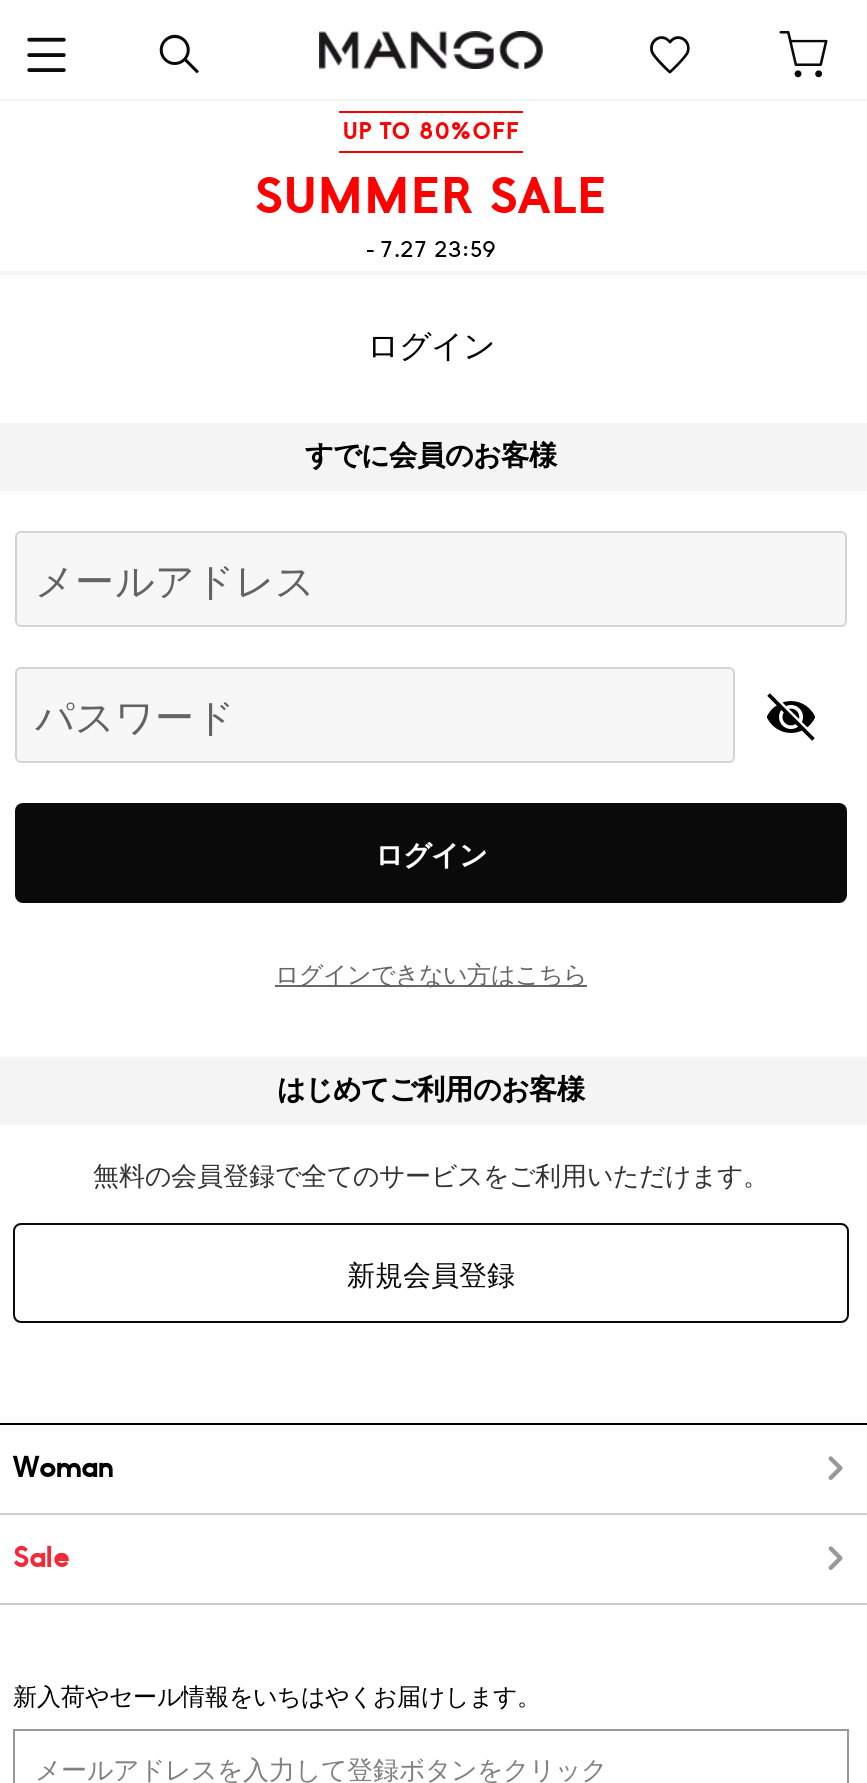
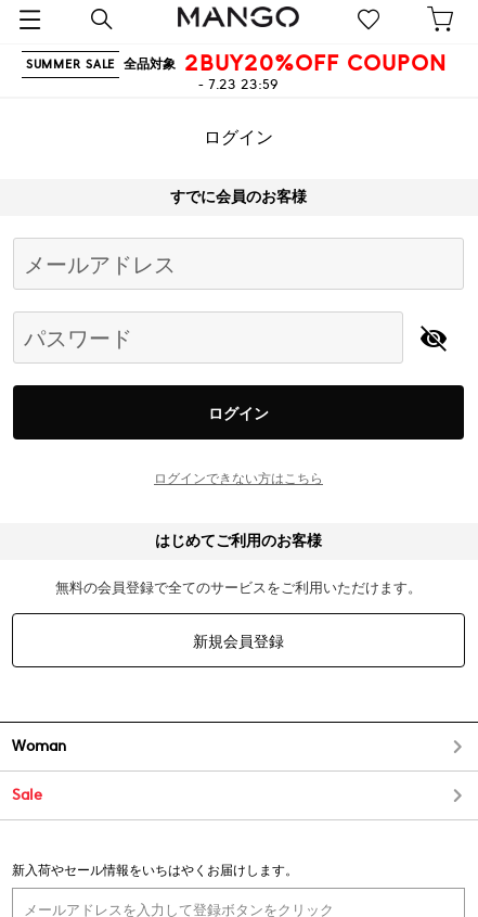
[255,117,607,265] UP TO 80%OFF | SUMMER SALE | - 7.27 23:59 -> [26,50,447,93] SUMMER SALE 全品対象 2BUY20%OFF COUPON | - 7.23 23:59

